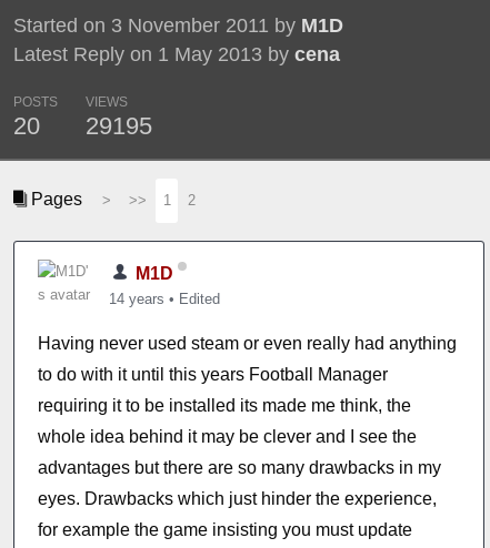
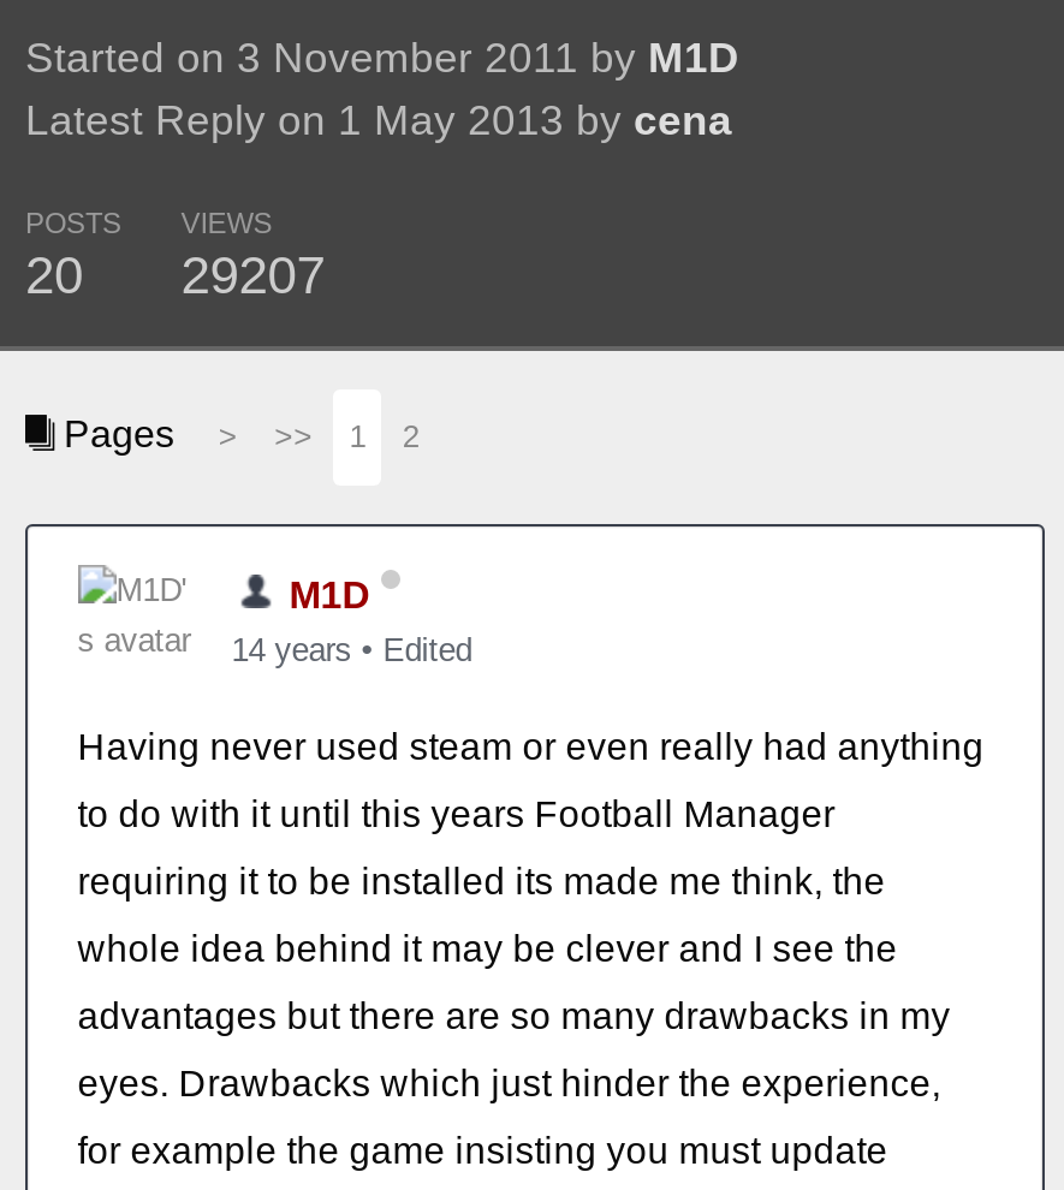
[13,112,152,140] 20 29195 -> [25,245,325,306] 20 29207

